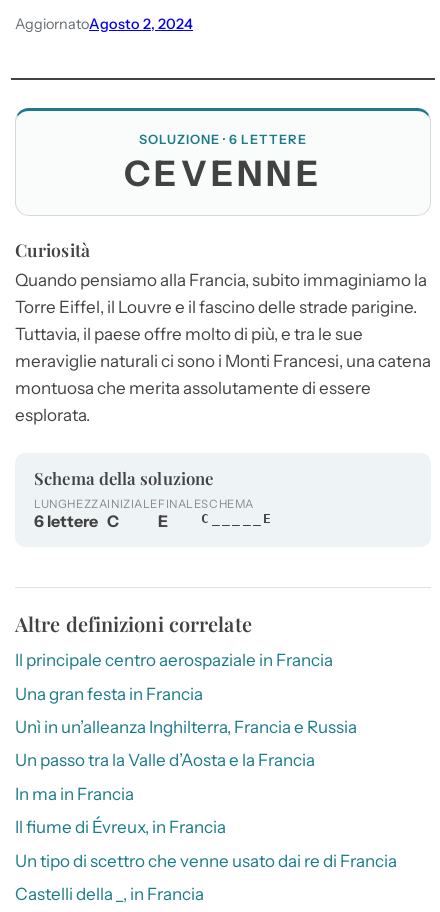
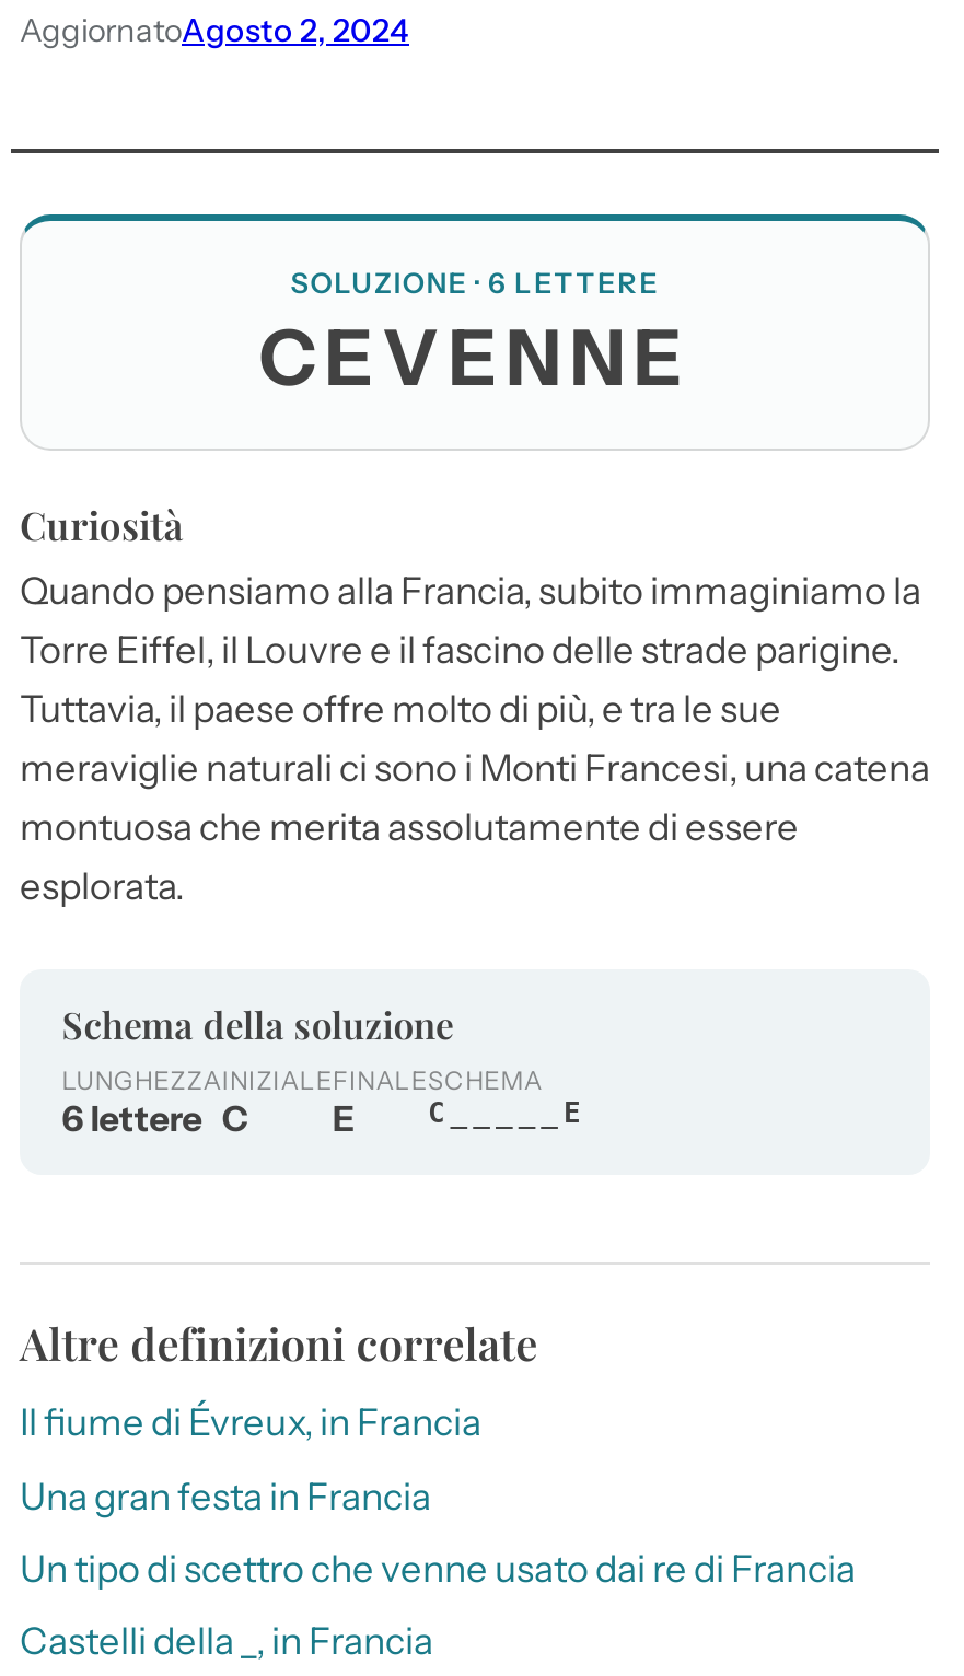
[15,650,333,670] Il principale centro aerospaziale in Francia -> none
[15,717,357,804] Unì in un’alleanza Inghilterra, Francia e Russia | Un passo tra la Valle d’Aosta e la Francia | In ma in Francia -> none
moved [15,817,226,837] -> [20,1401,481,1445]: Il fiume di Évreux, in Francia

